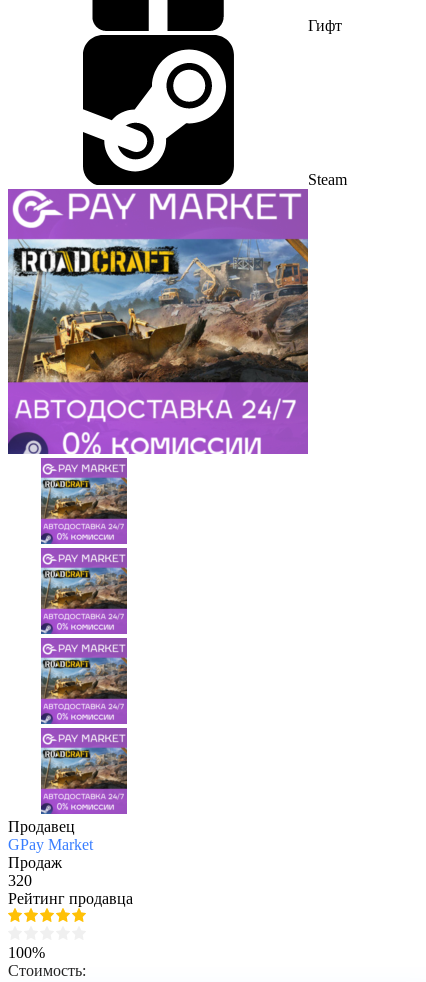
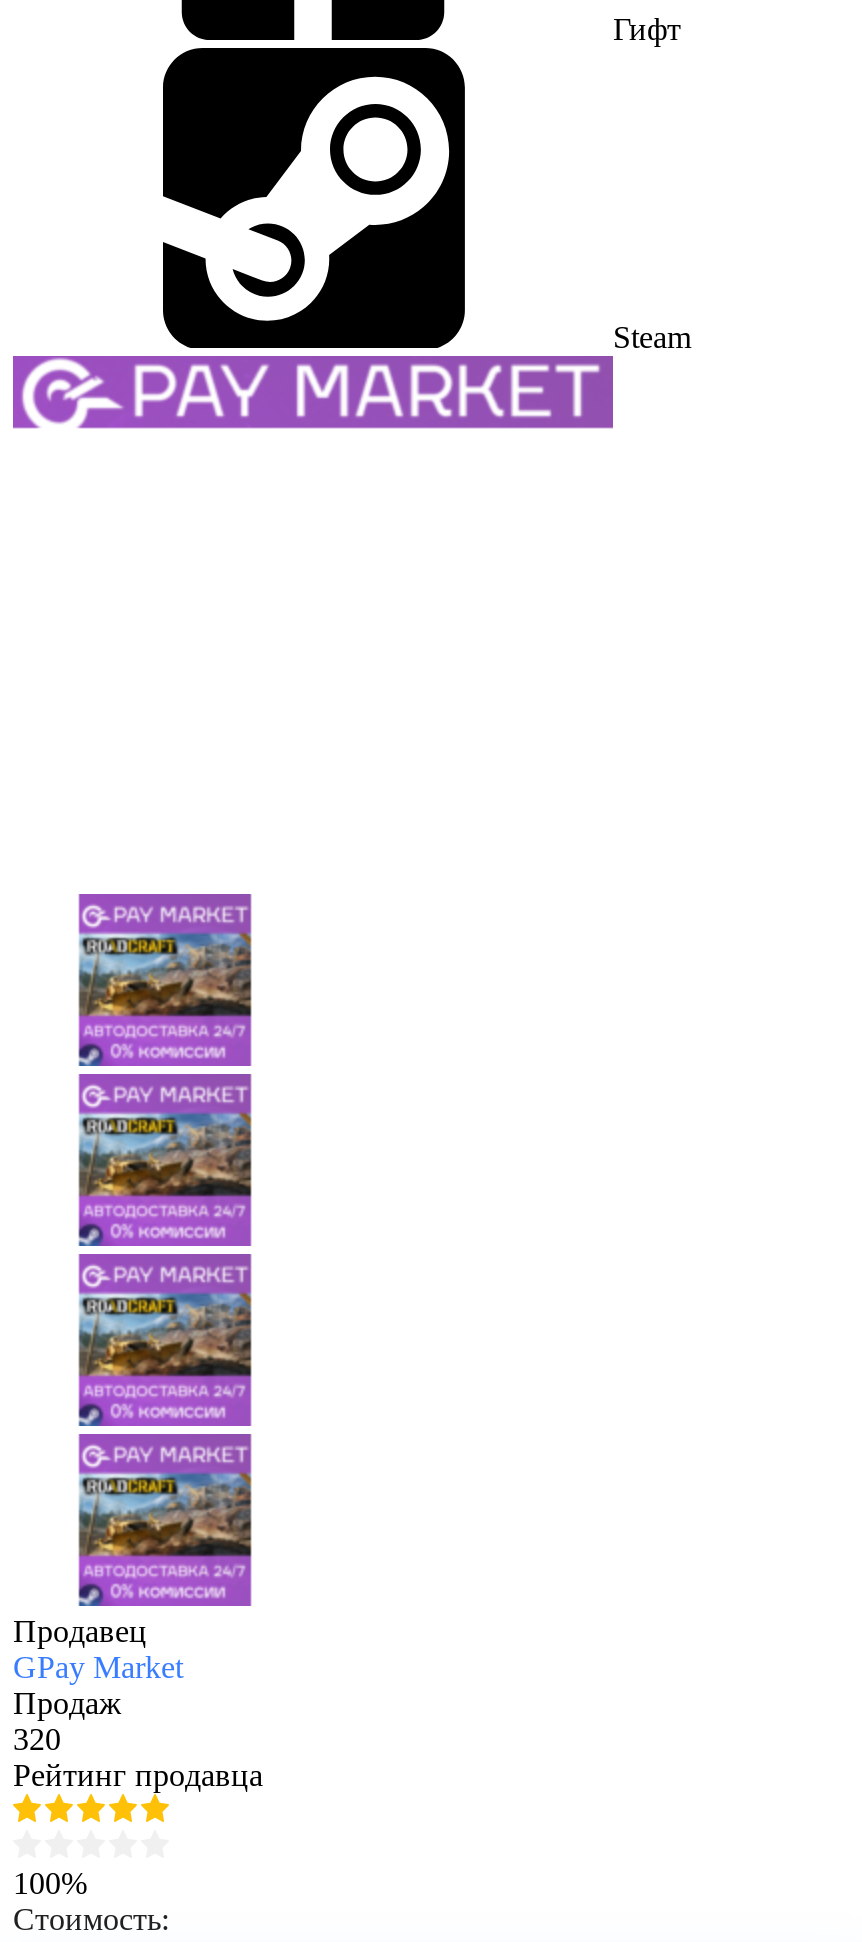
[7,225,309,455] [image] -> none

